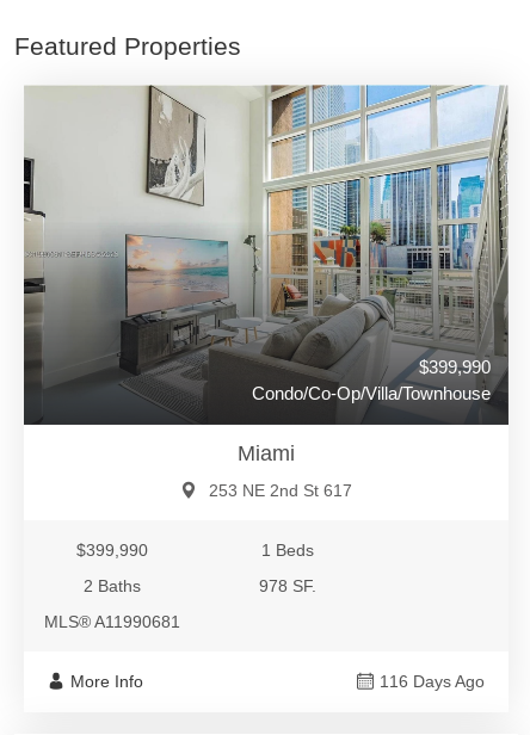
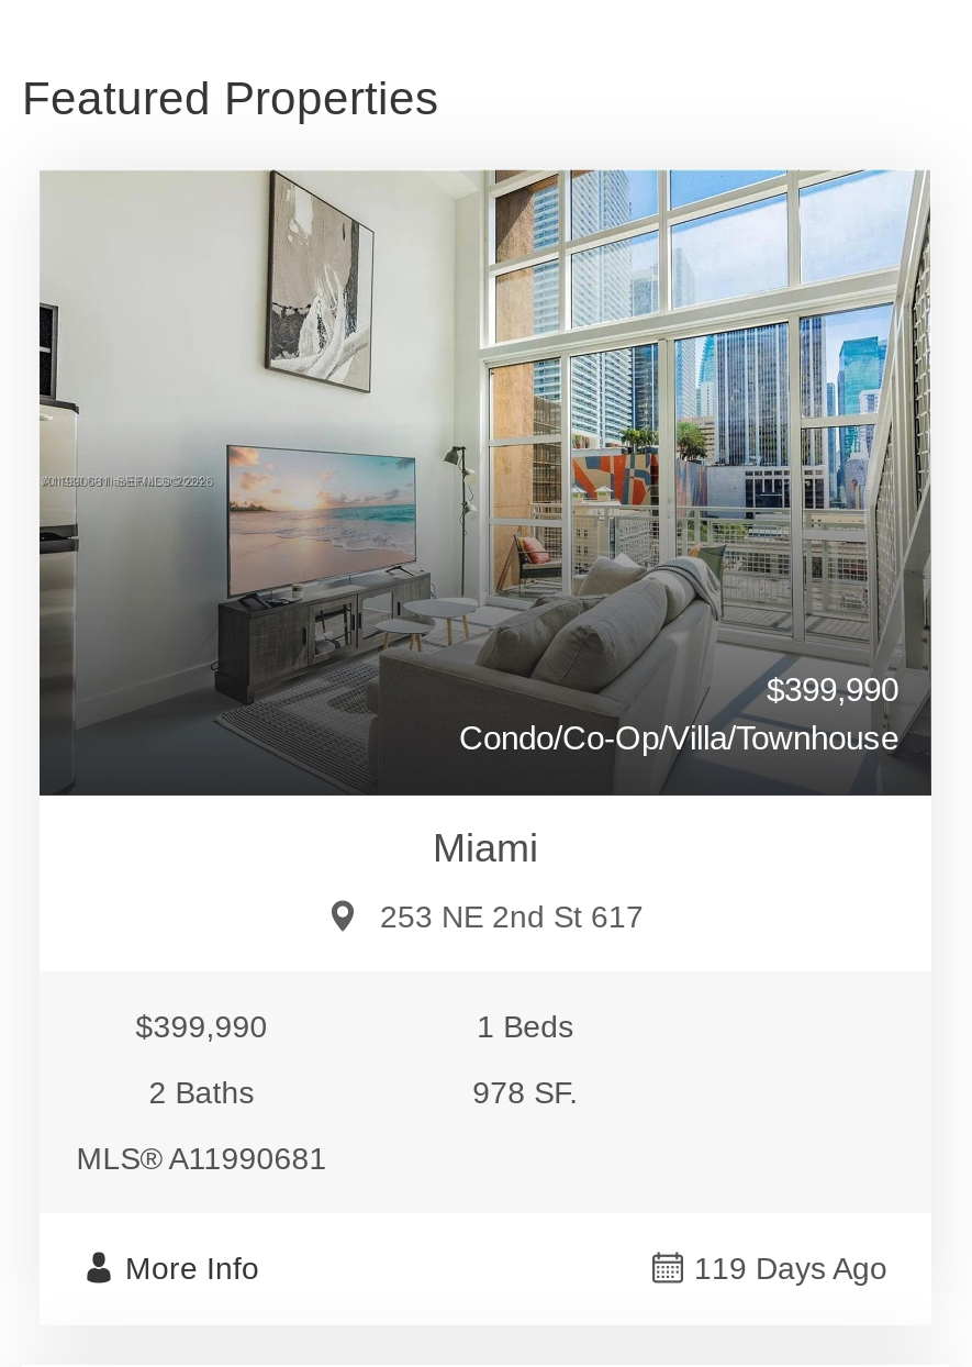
[380,671,485,690] 116 Days Ago -> [694,1249,887,1285] 119 Days Ago

